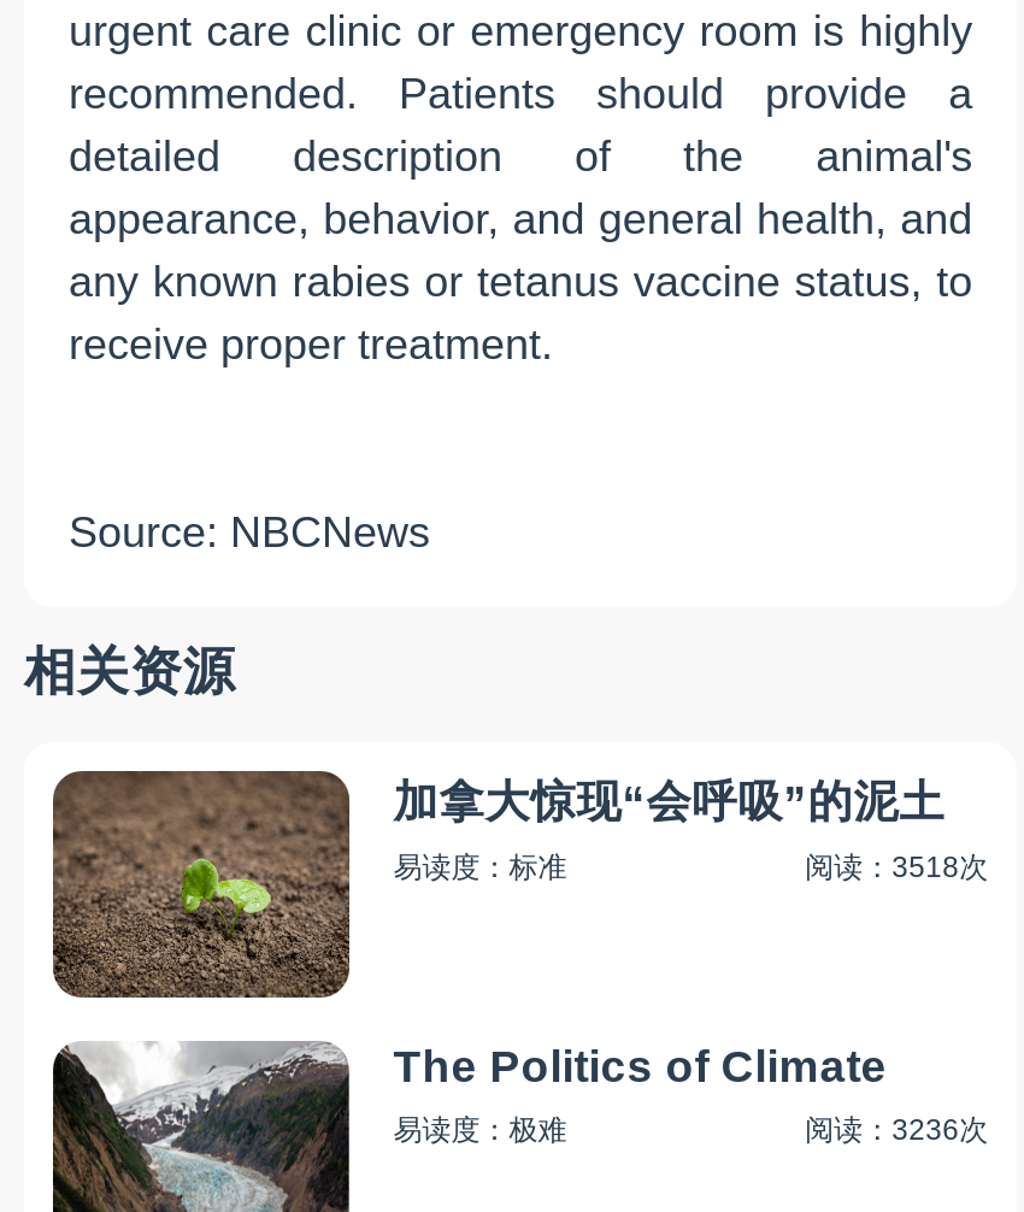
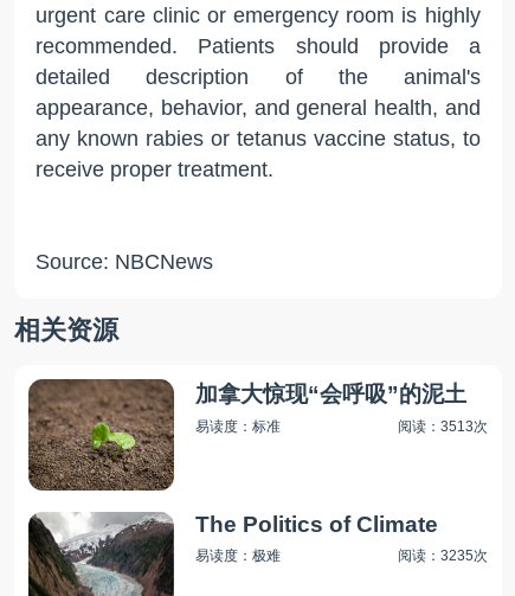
[805,851,988,885] 阅读：3518次 -> [398,418,488,435] 阅读：3513次
[805,1113,988,1146] 阅读：3236次 -> [398,547,488,564] 阅读：3235次

